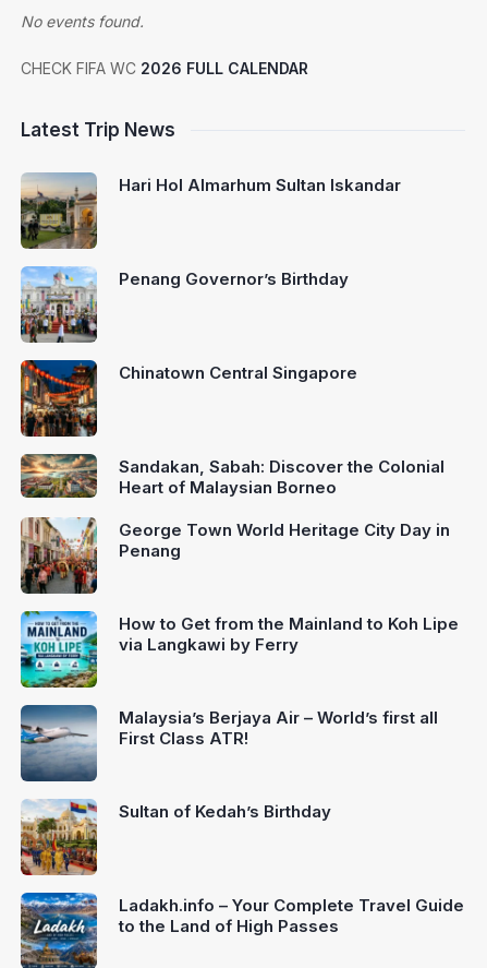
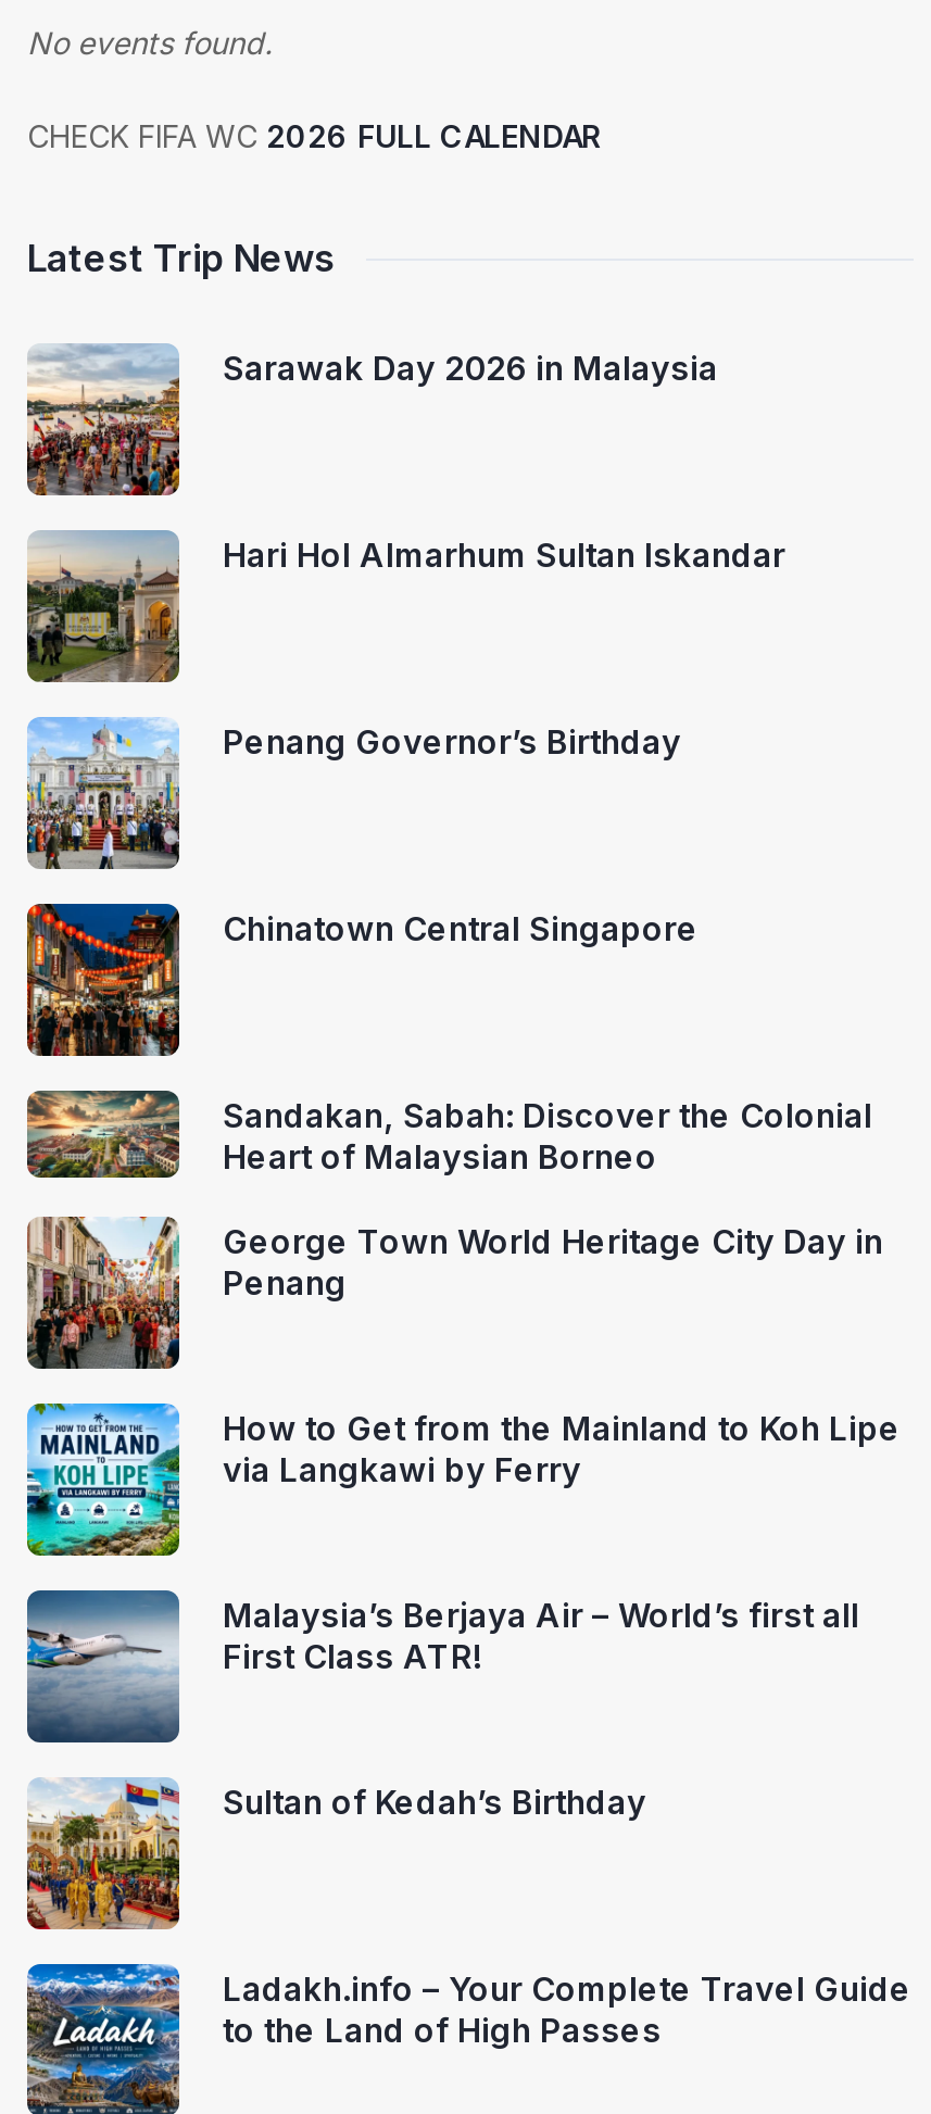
none -> [27,348,718,498] [image] | Sarawak Day 2026 in Malaysia

